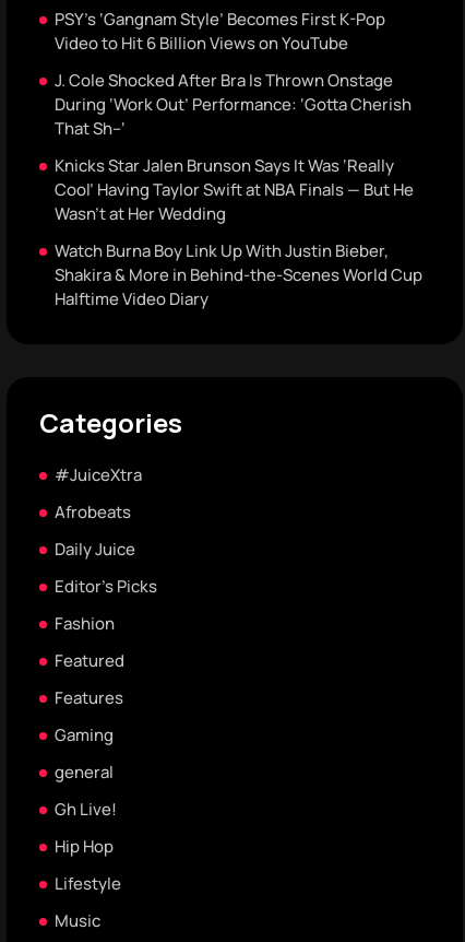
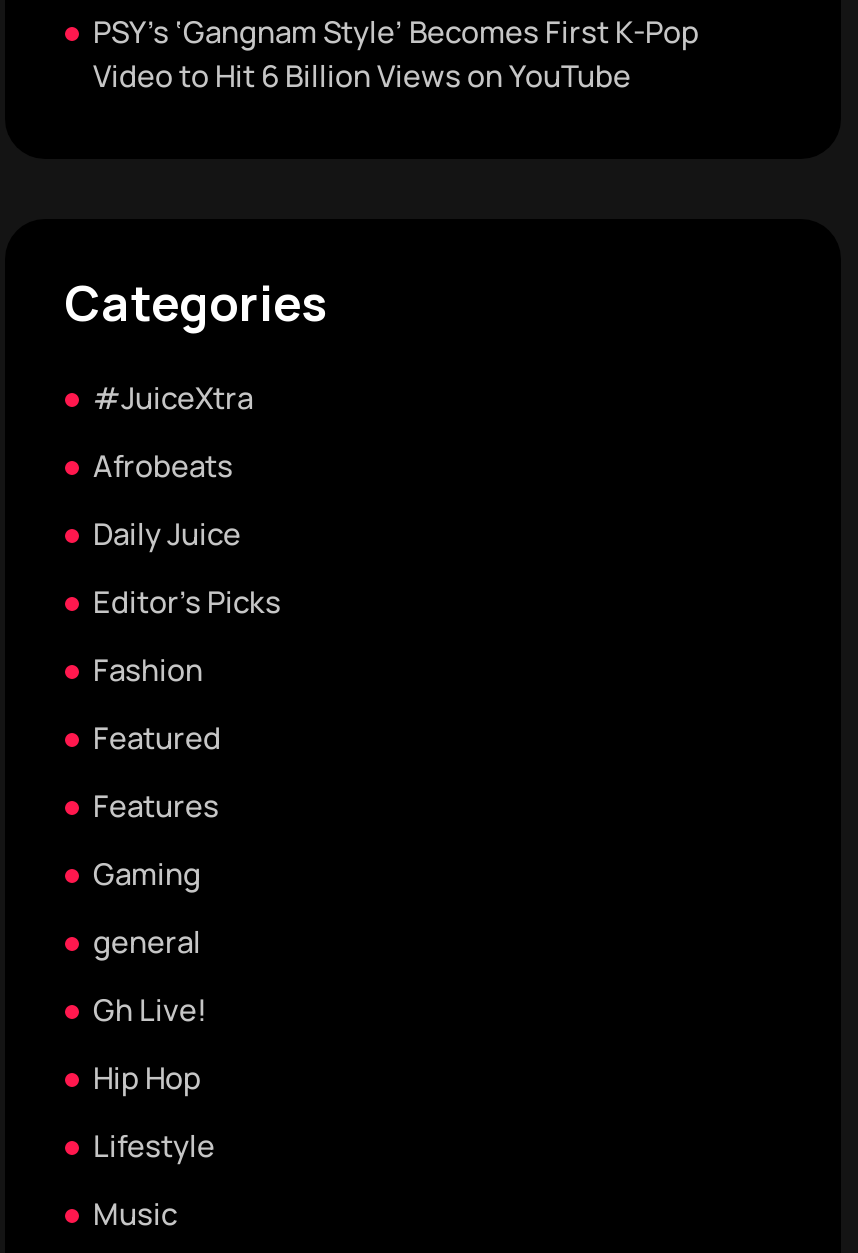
[55,69,422,310] J. Cole Shocked After Bra Is Thrown Onstage | During ‘Work Out’ Performance: ‘Gotta Cherish | That Sh–‘ | Knicks Star Jalen Brunson Says It Was ‘Really | Cool’ Having Taylor Swift at NBA Finals — But He | Wasn’t at Her Wedding | Watch Burna Boy Link Up With Justin Bieber, | Shakira & More in Behind-the-Scenes World Cup | Halftime Video Diary -> none

